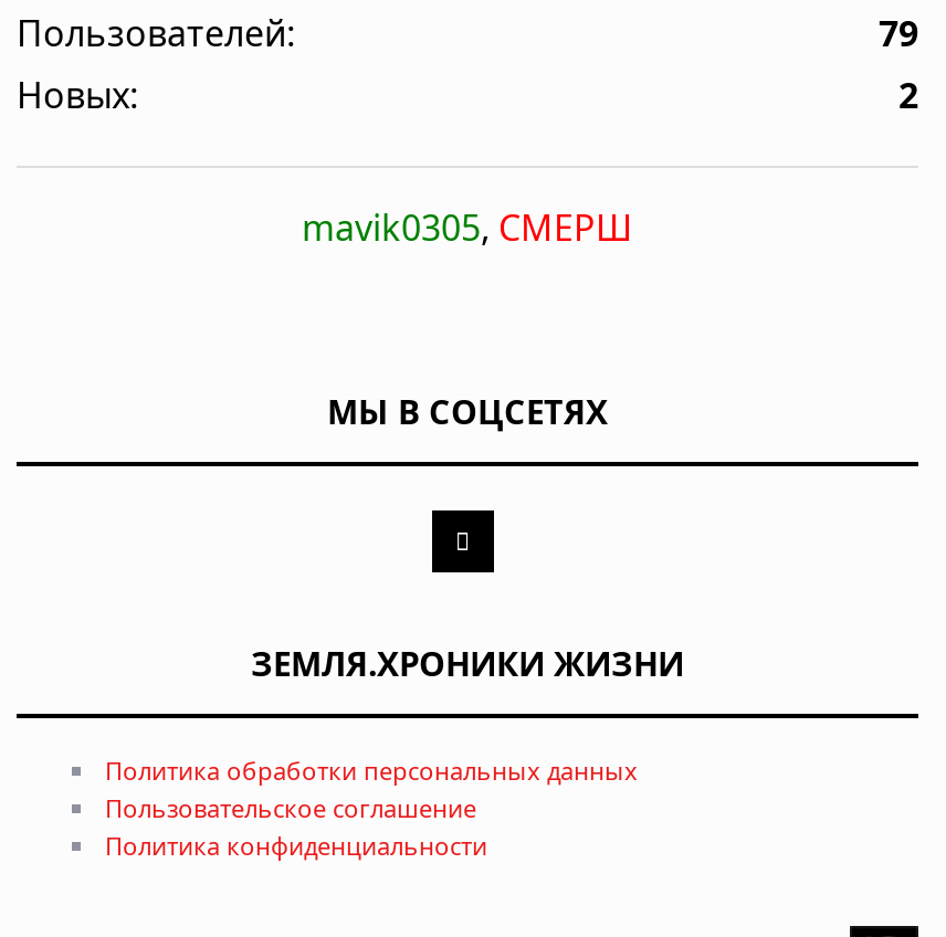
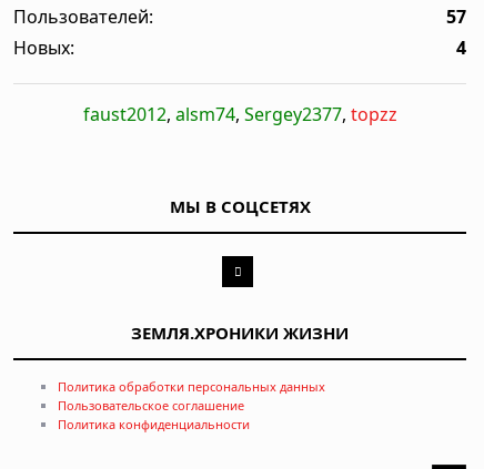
[879,9,918,58] 79 -> [446,5,466,29] 57
[898,71,918,120] 2 -> [456,36,466,60] 4
[302,204,633,252] mavik0305, СМЕРШ -> [83,102,397,127] faust2012, alsm74, Sergey2377, topzz

